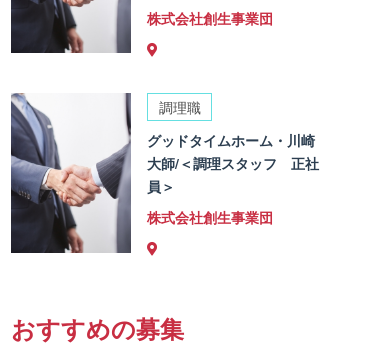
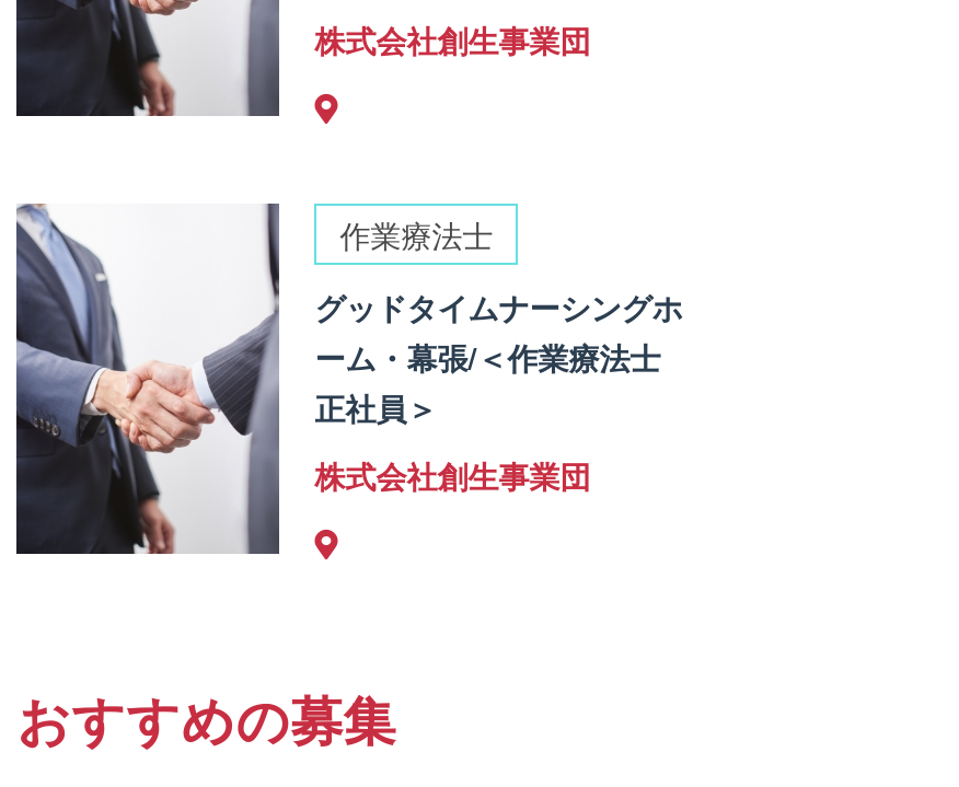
[159,97,201,117] 調理職 -> [340,212,493,256] 作業療法士
[147,130,319,196] グッドタイムホーム・川崎 | 大師/＜調理スタッフ 正社 | 員＞ -> [315,285,691,430] グッドタイムナーシングホ | ーム・幕張/＜作業療法士 | 正社員＞

